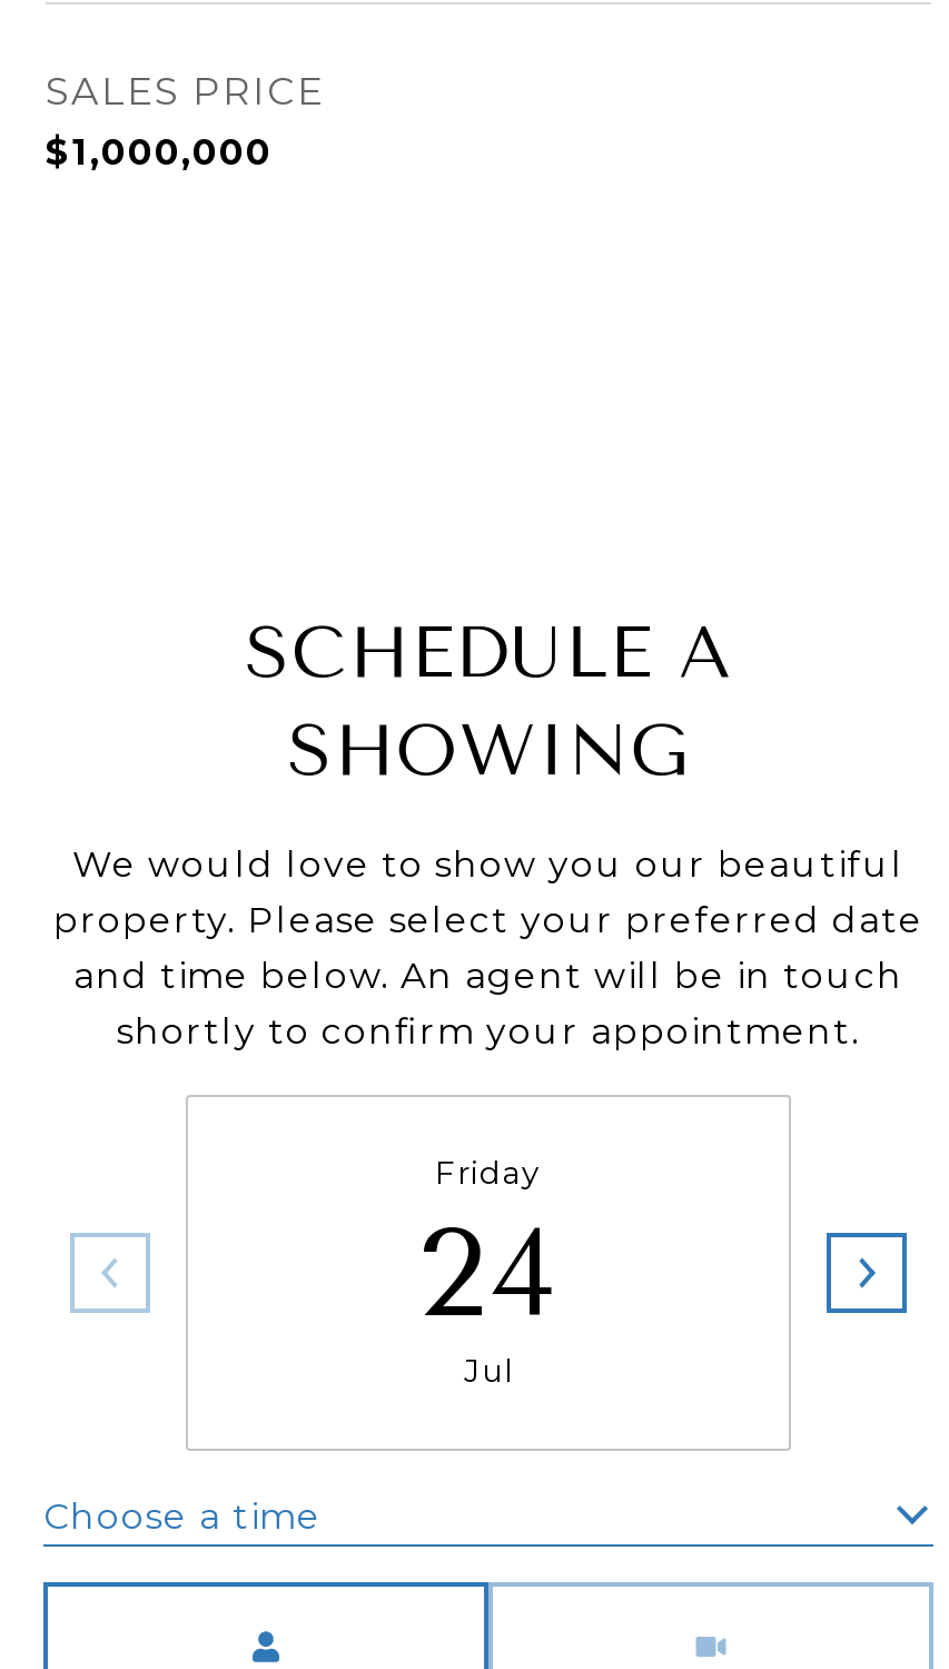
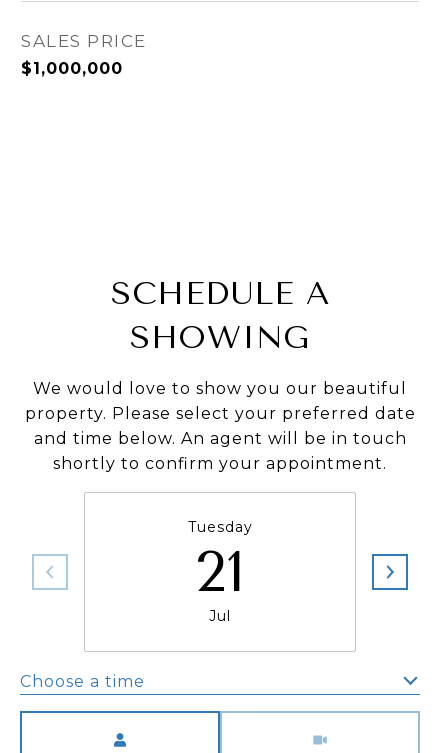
[417,1153,560,1346] Friday | 24 -> [187,518,252,605] Tuesday | 21

